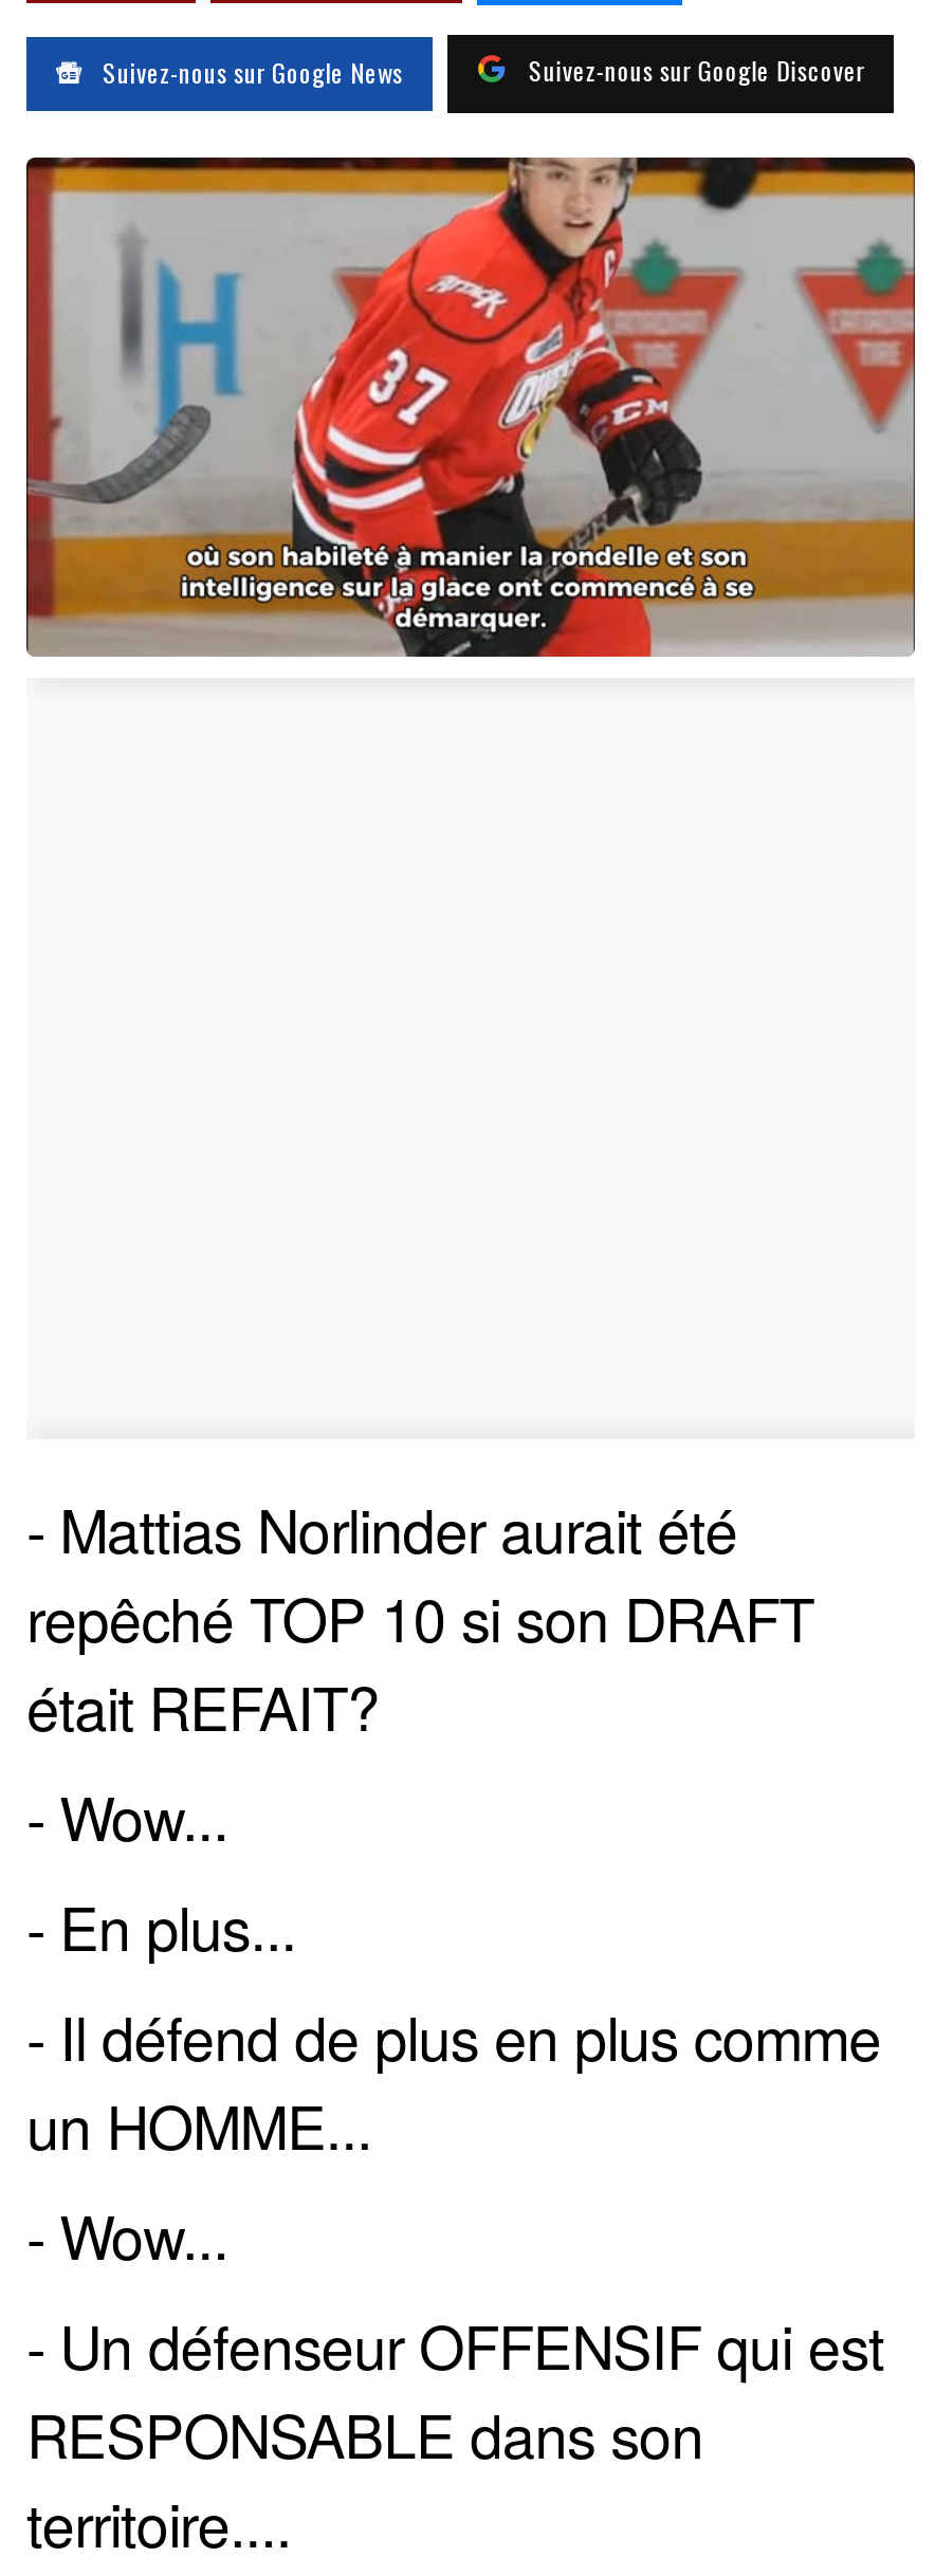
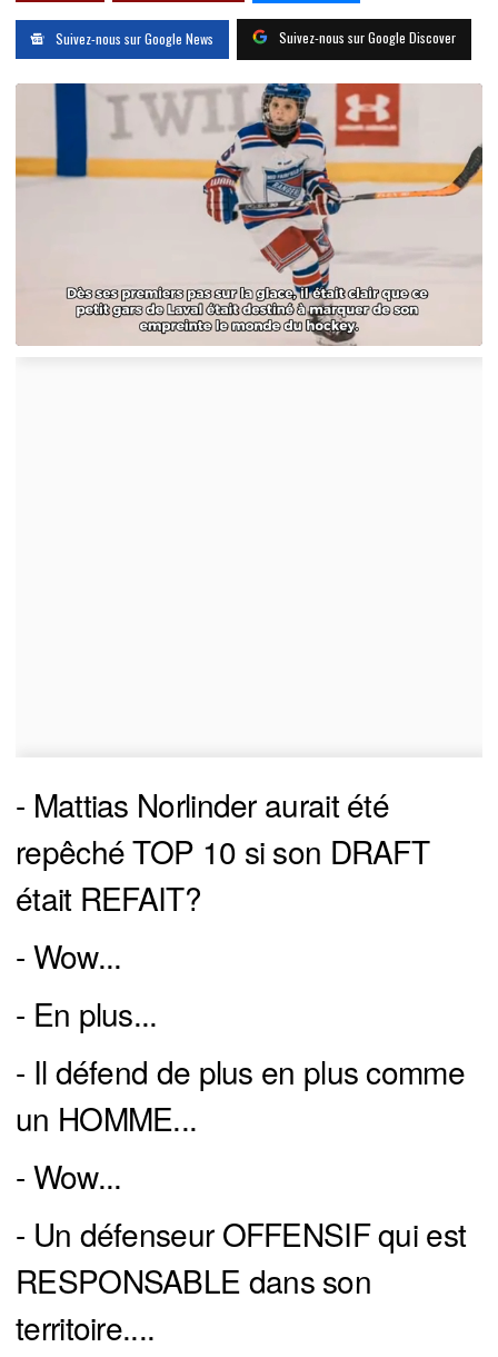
[24,155,917,659] [image] -> [14,82,484,346] [image]

